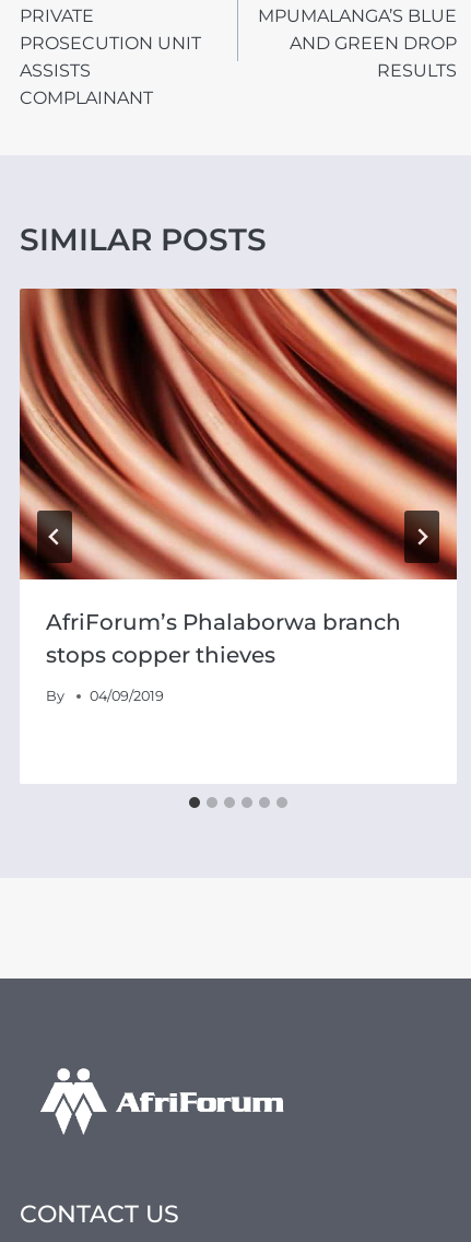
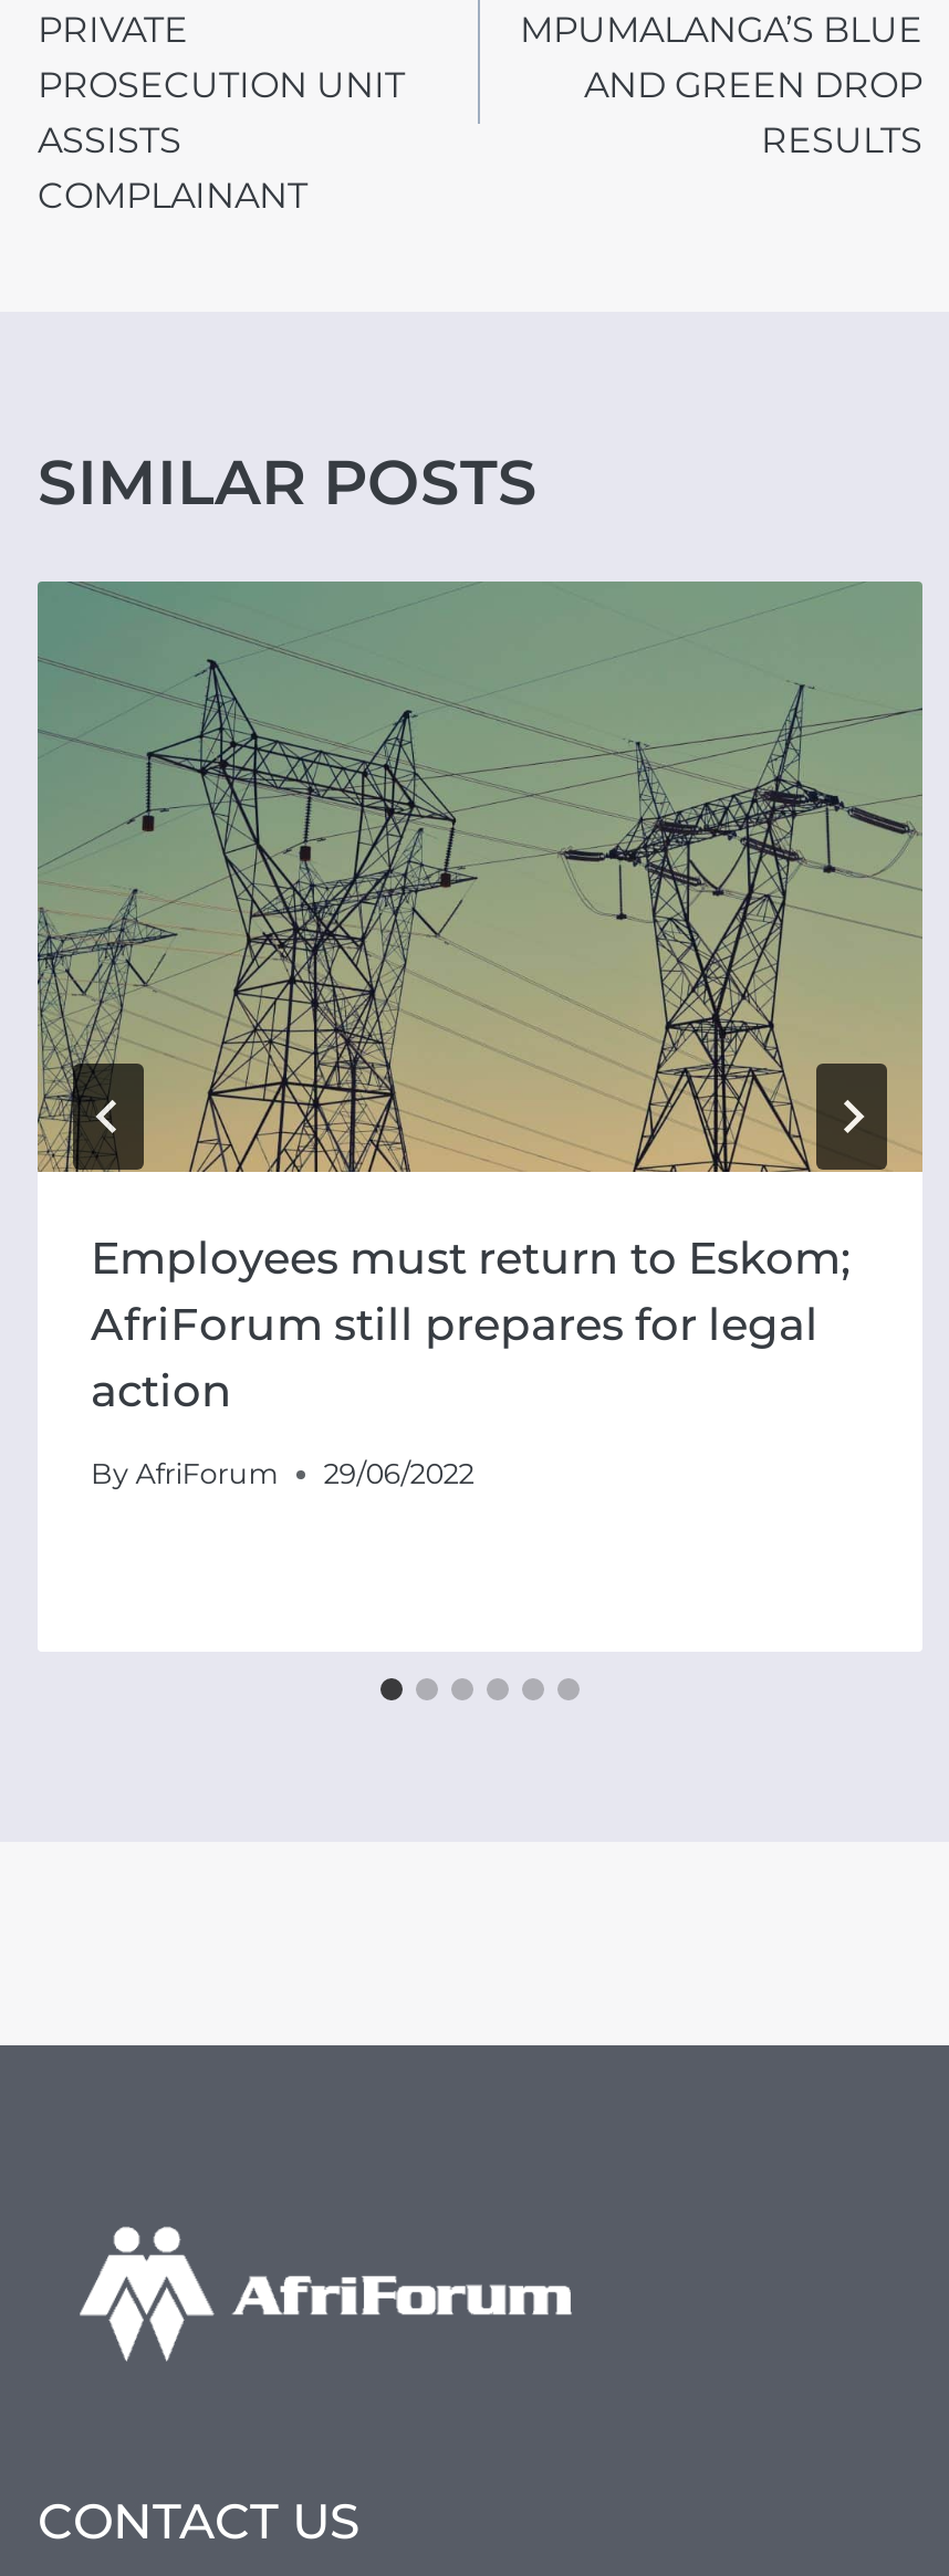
[19,288,458,669] [image] | AfriForum’s Phalaborwa branch | stops copper thieves -> [35,578,925,1417] [image] | Employees must return to Eskom; | AfriForum still prepares for legal | action
[46,688,164,704] By | 04/09/2019 -> [91,1457,474,1490] By AfriForum | 29/06/2022

